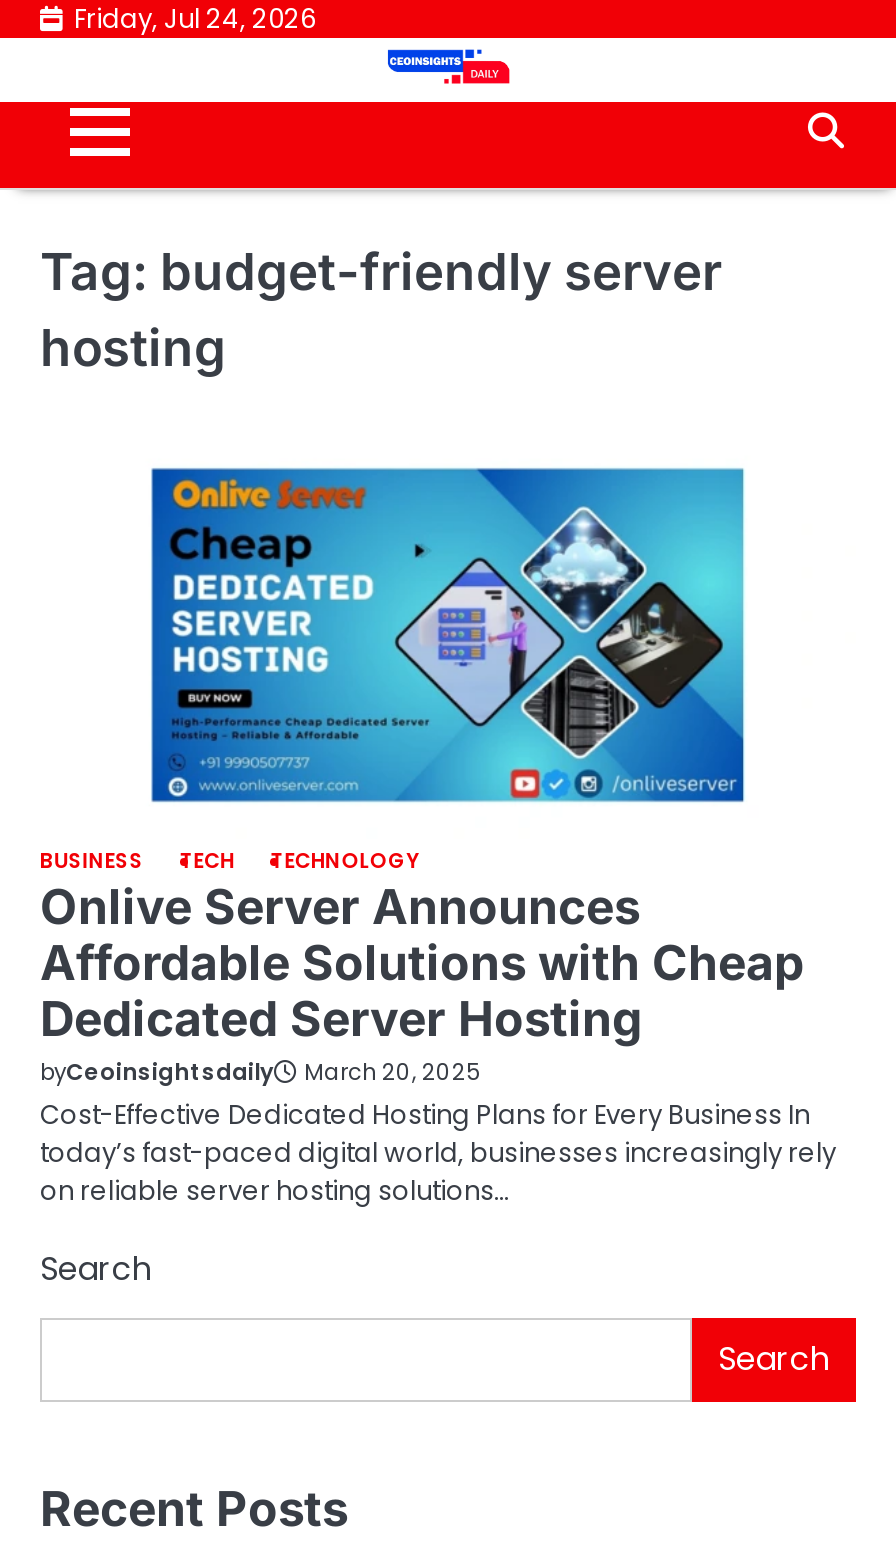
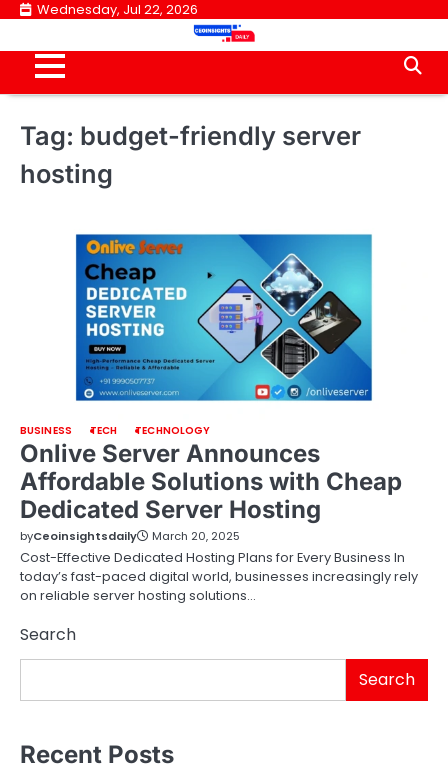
[74,0,316,38] Friday, Jul 24, 2026 -> [37,0,198,19] Wednesday, Jul 22, 2026

